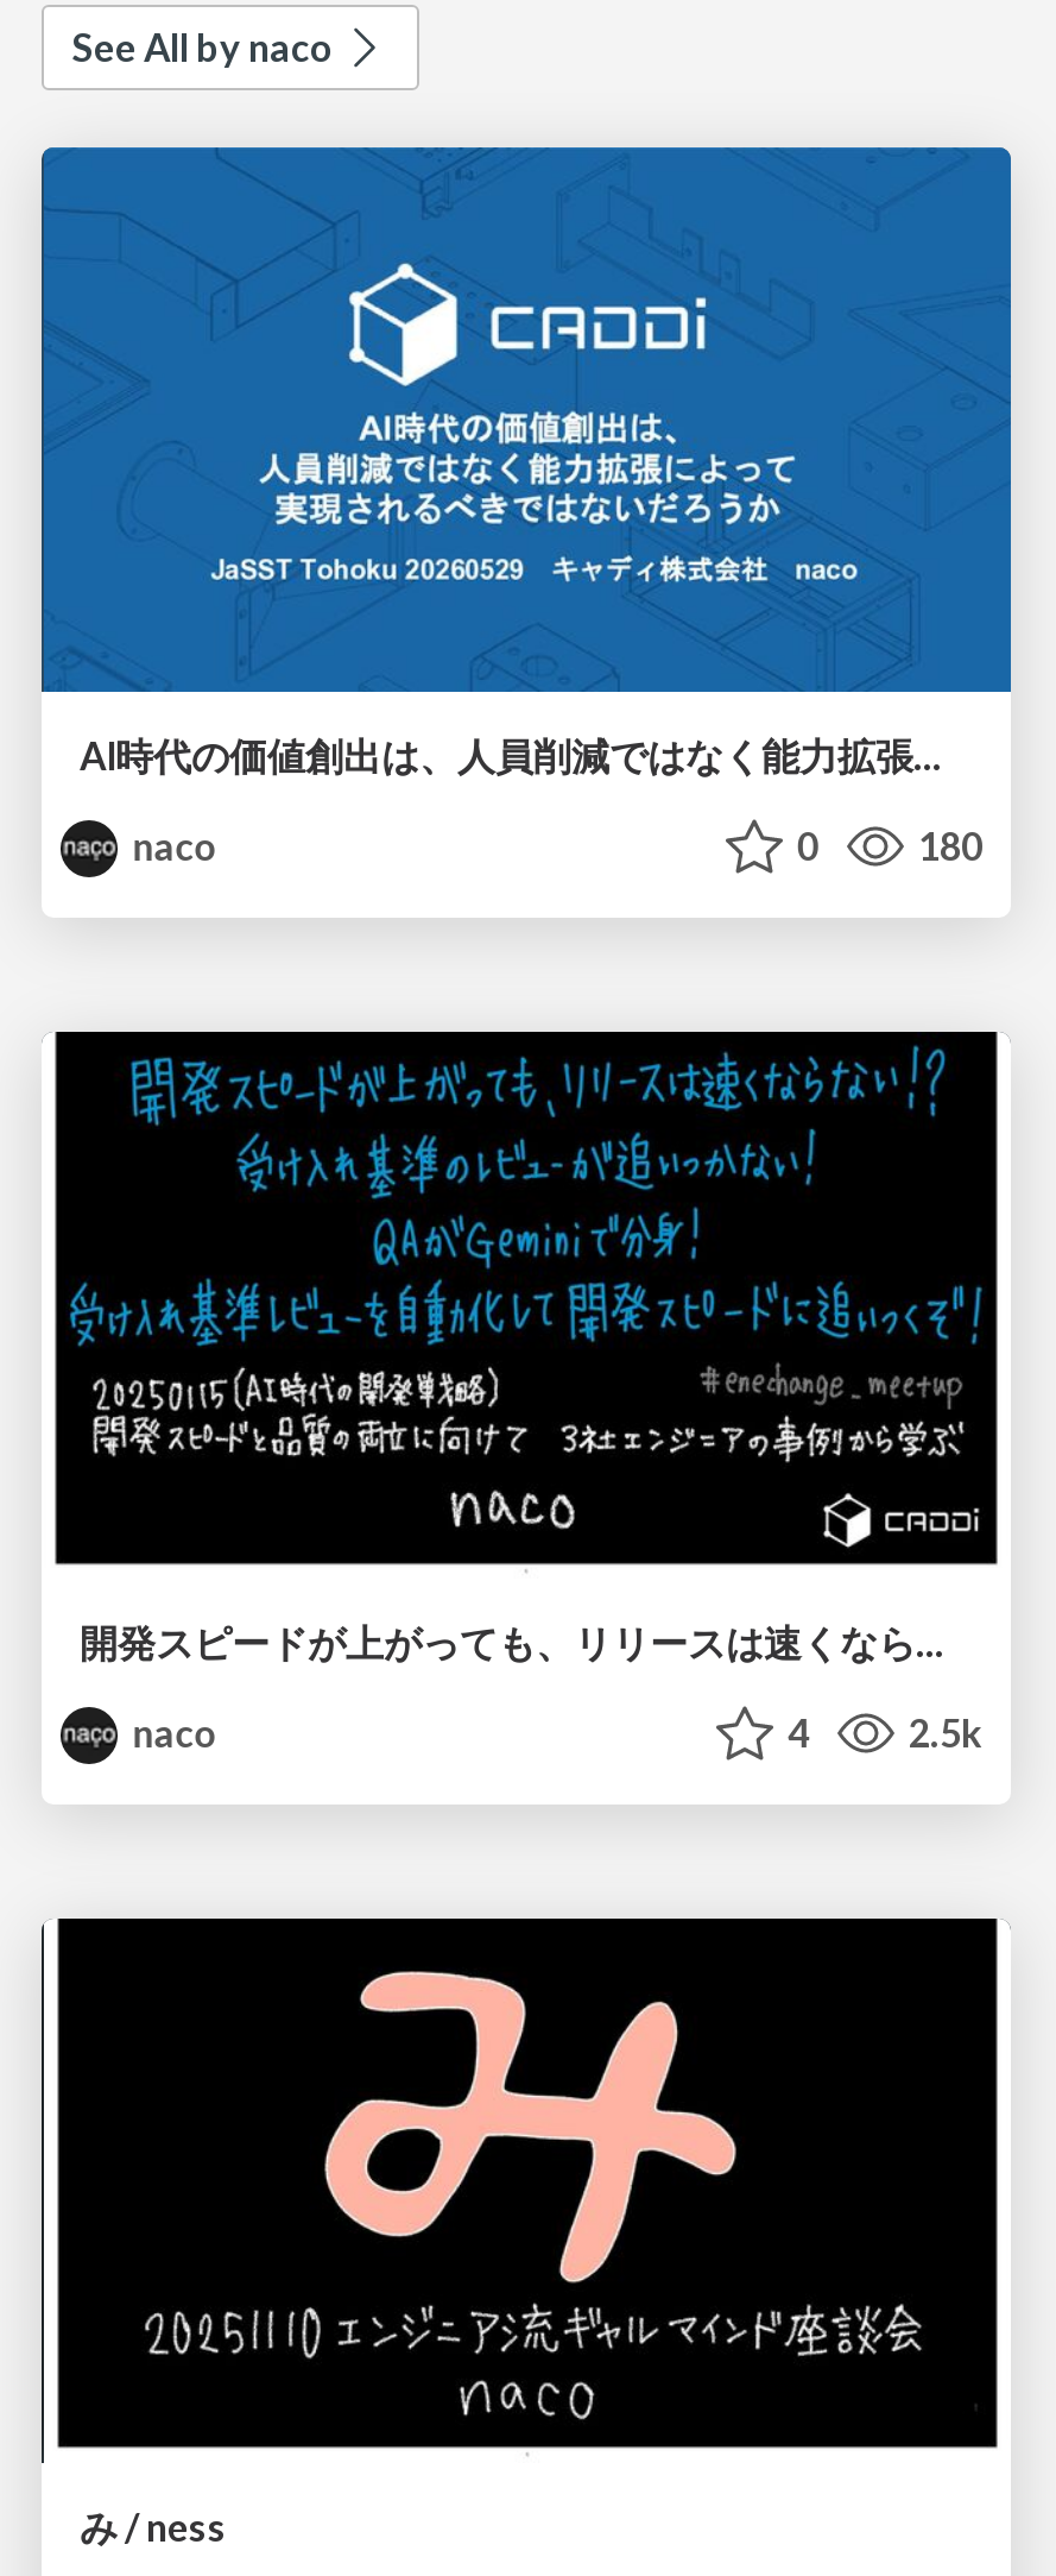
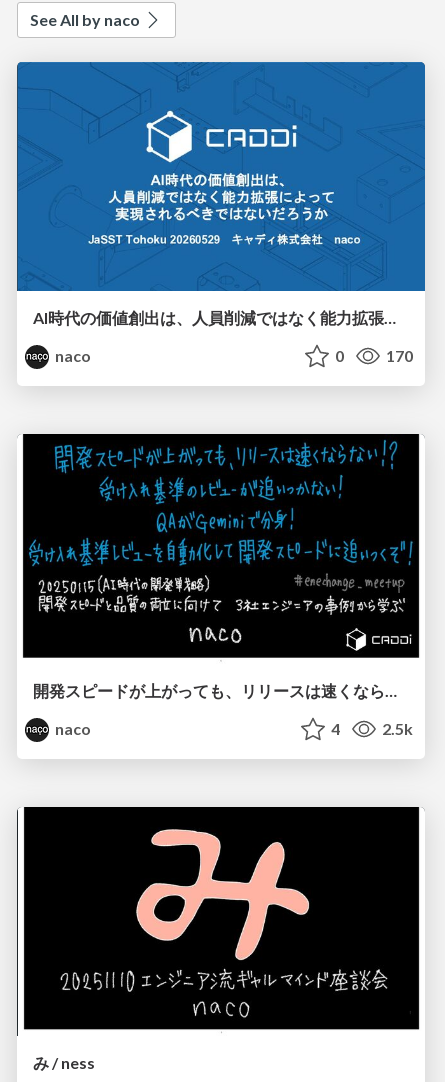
[911,823,982,868] 180 -> [383,346,413,365] 170

